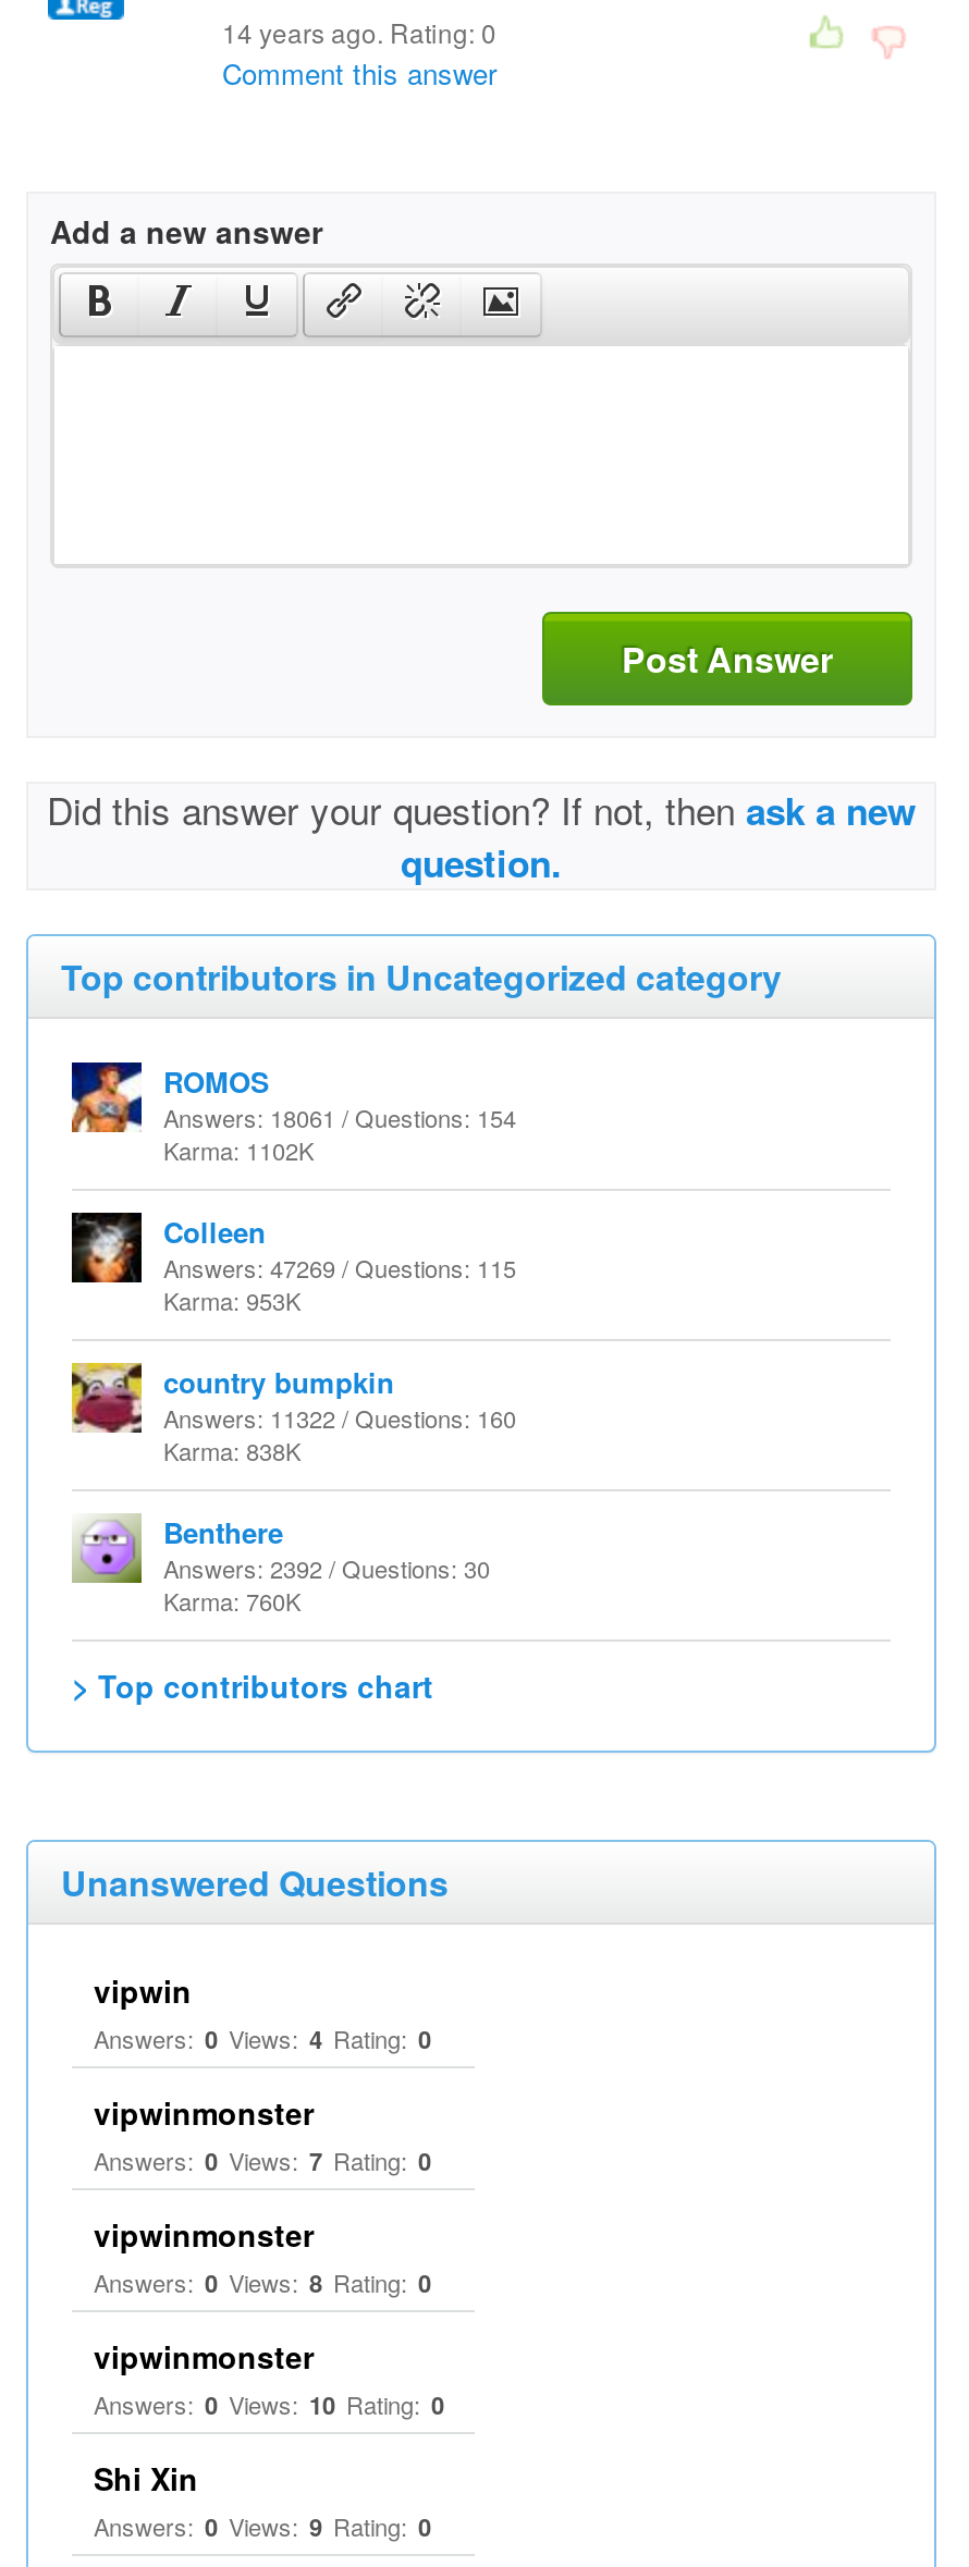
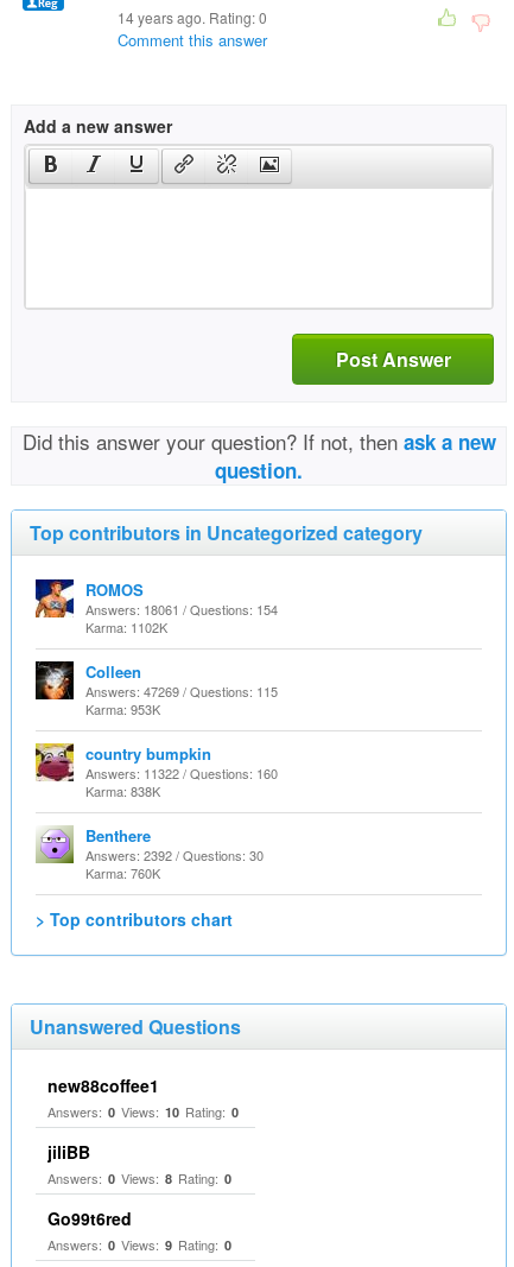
[94,1968,431,2378] vipwin | Answers: 0 Views: 4 Rating: 0 | vipwinmonster | Answers: 0 Views: 7 Rating: 0 | vipwinmonster | vipwinmonster -> [47,1073,159,1097] new88coffee1
moved [94,2264,431,2299] -> [47,1168,231,1187]: Answers: 0 Views: 8 Rating: 0
moved [94,2386,444,2421] -> [47,1102,239,1121]: Answers: 0 Views: 10 Rating: 0
[94,2456,198,2500] Shi Xin -> [47,1140,132,1230] jiliBB | Go99t6red

